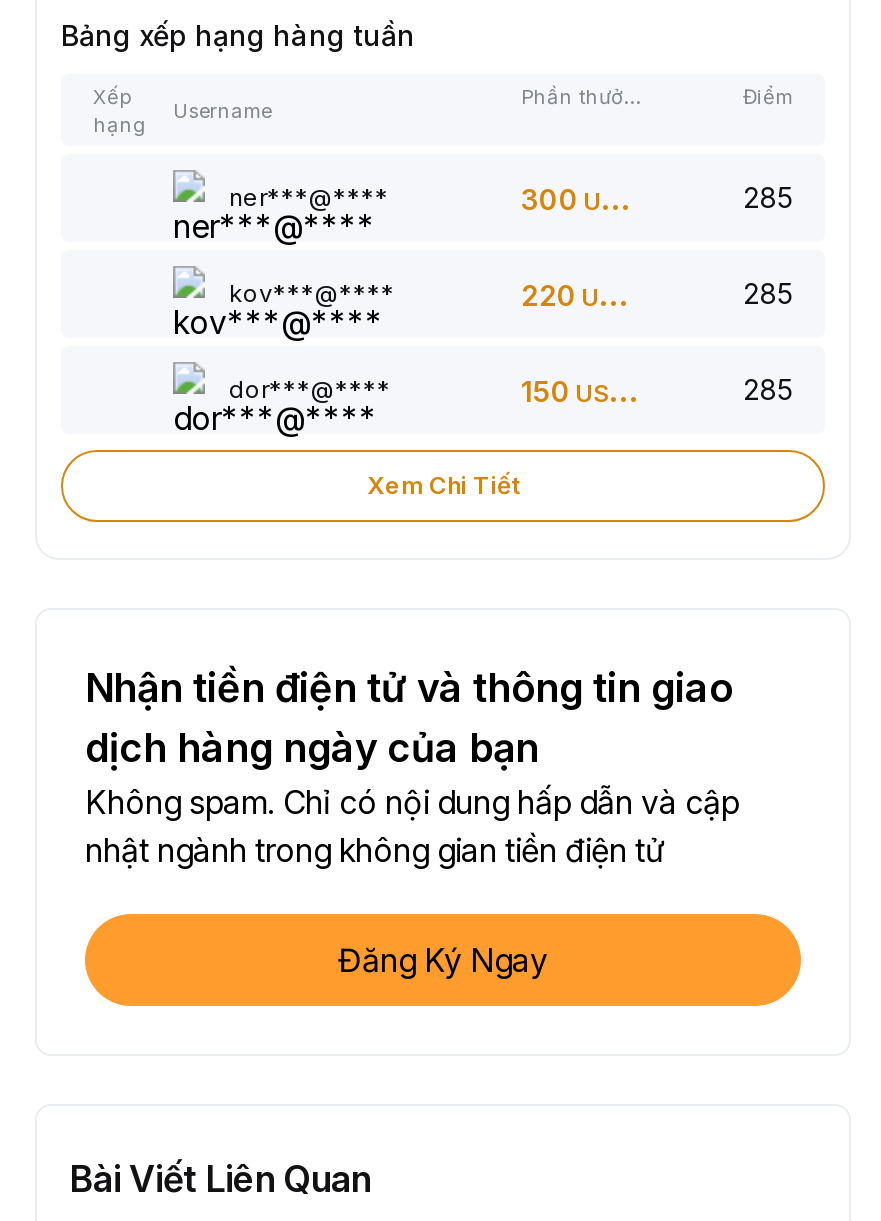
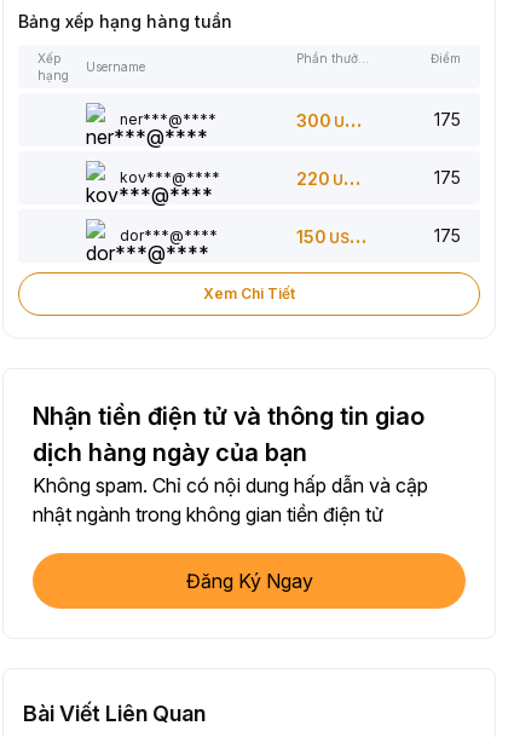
[743,180,793,214] 285 -> [434,109,461,129] 175
[743,276,793,310] 285 -> [434,167,461,188] 175
[743,372,793,406] 285 -> [434,225,461,246] 175

